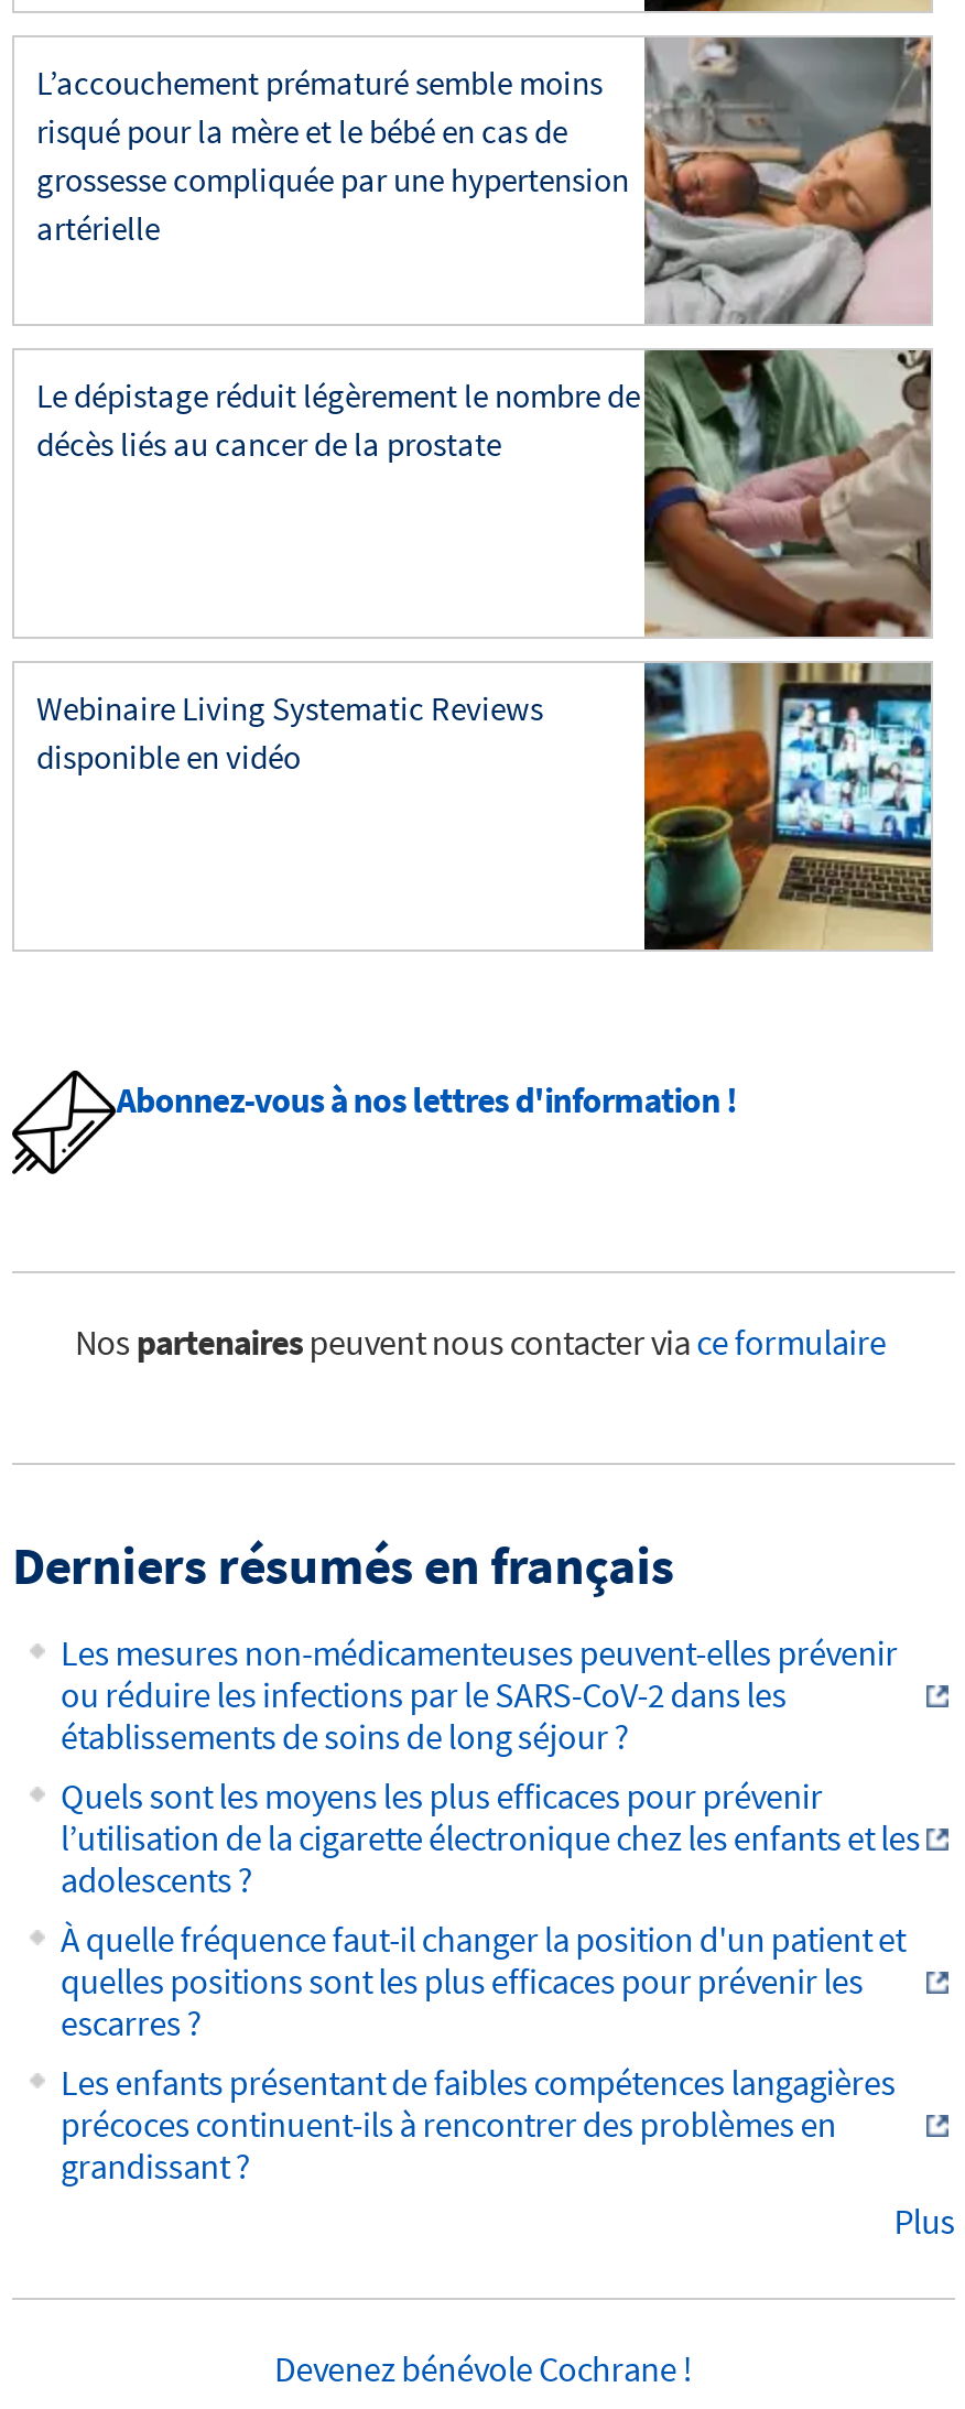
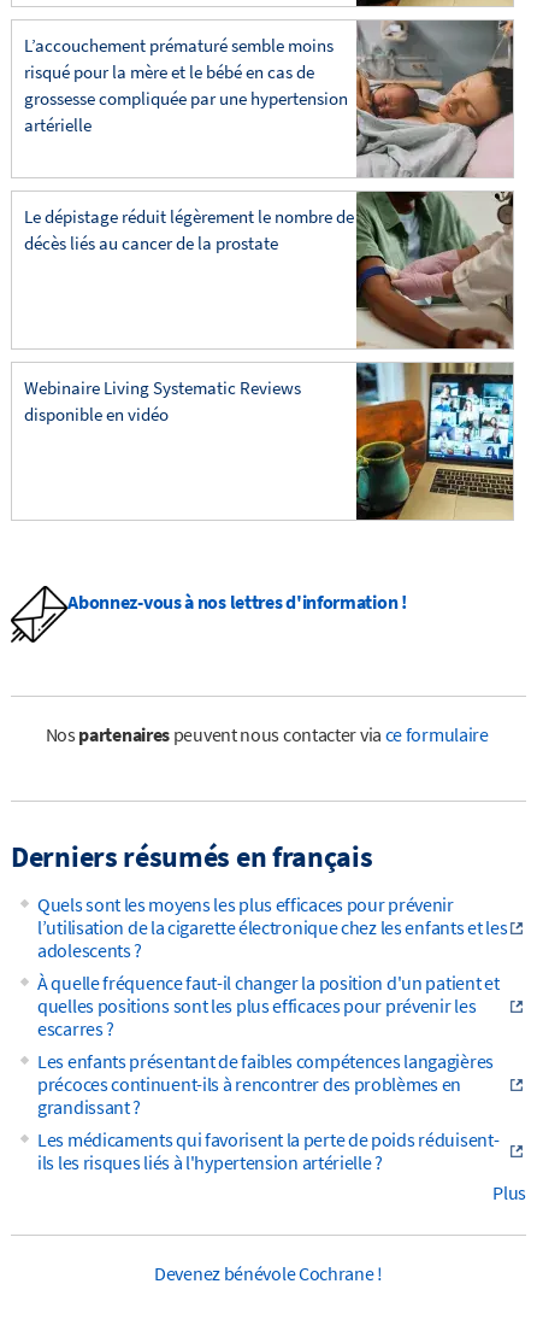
[61,1630,897,1758] Les mesures non-médicamenteuses peuvent-elles prévenir | ou réduire les infections par le SARS-CoV-2 dans les | établissements de soins de long séjour ? -> none
moved [61,1773,920,2188] -> [37,892,507,1119]: Quels sont les moyens les plus efficaces pour prévenir | l’utilisation de la cigarette électronique chez les enfants et les | adolescents ? | ... | précoces continuent-ils à rencontrer des problèmes en | grandissant ?
none -> [37,1127,499,1174] Les médicaments qui favorisent la perte de poids réduisent- | ils les risques liés à l'hypertension artérielle ?

